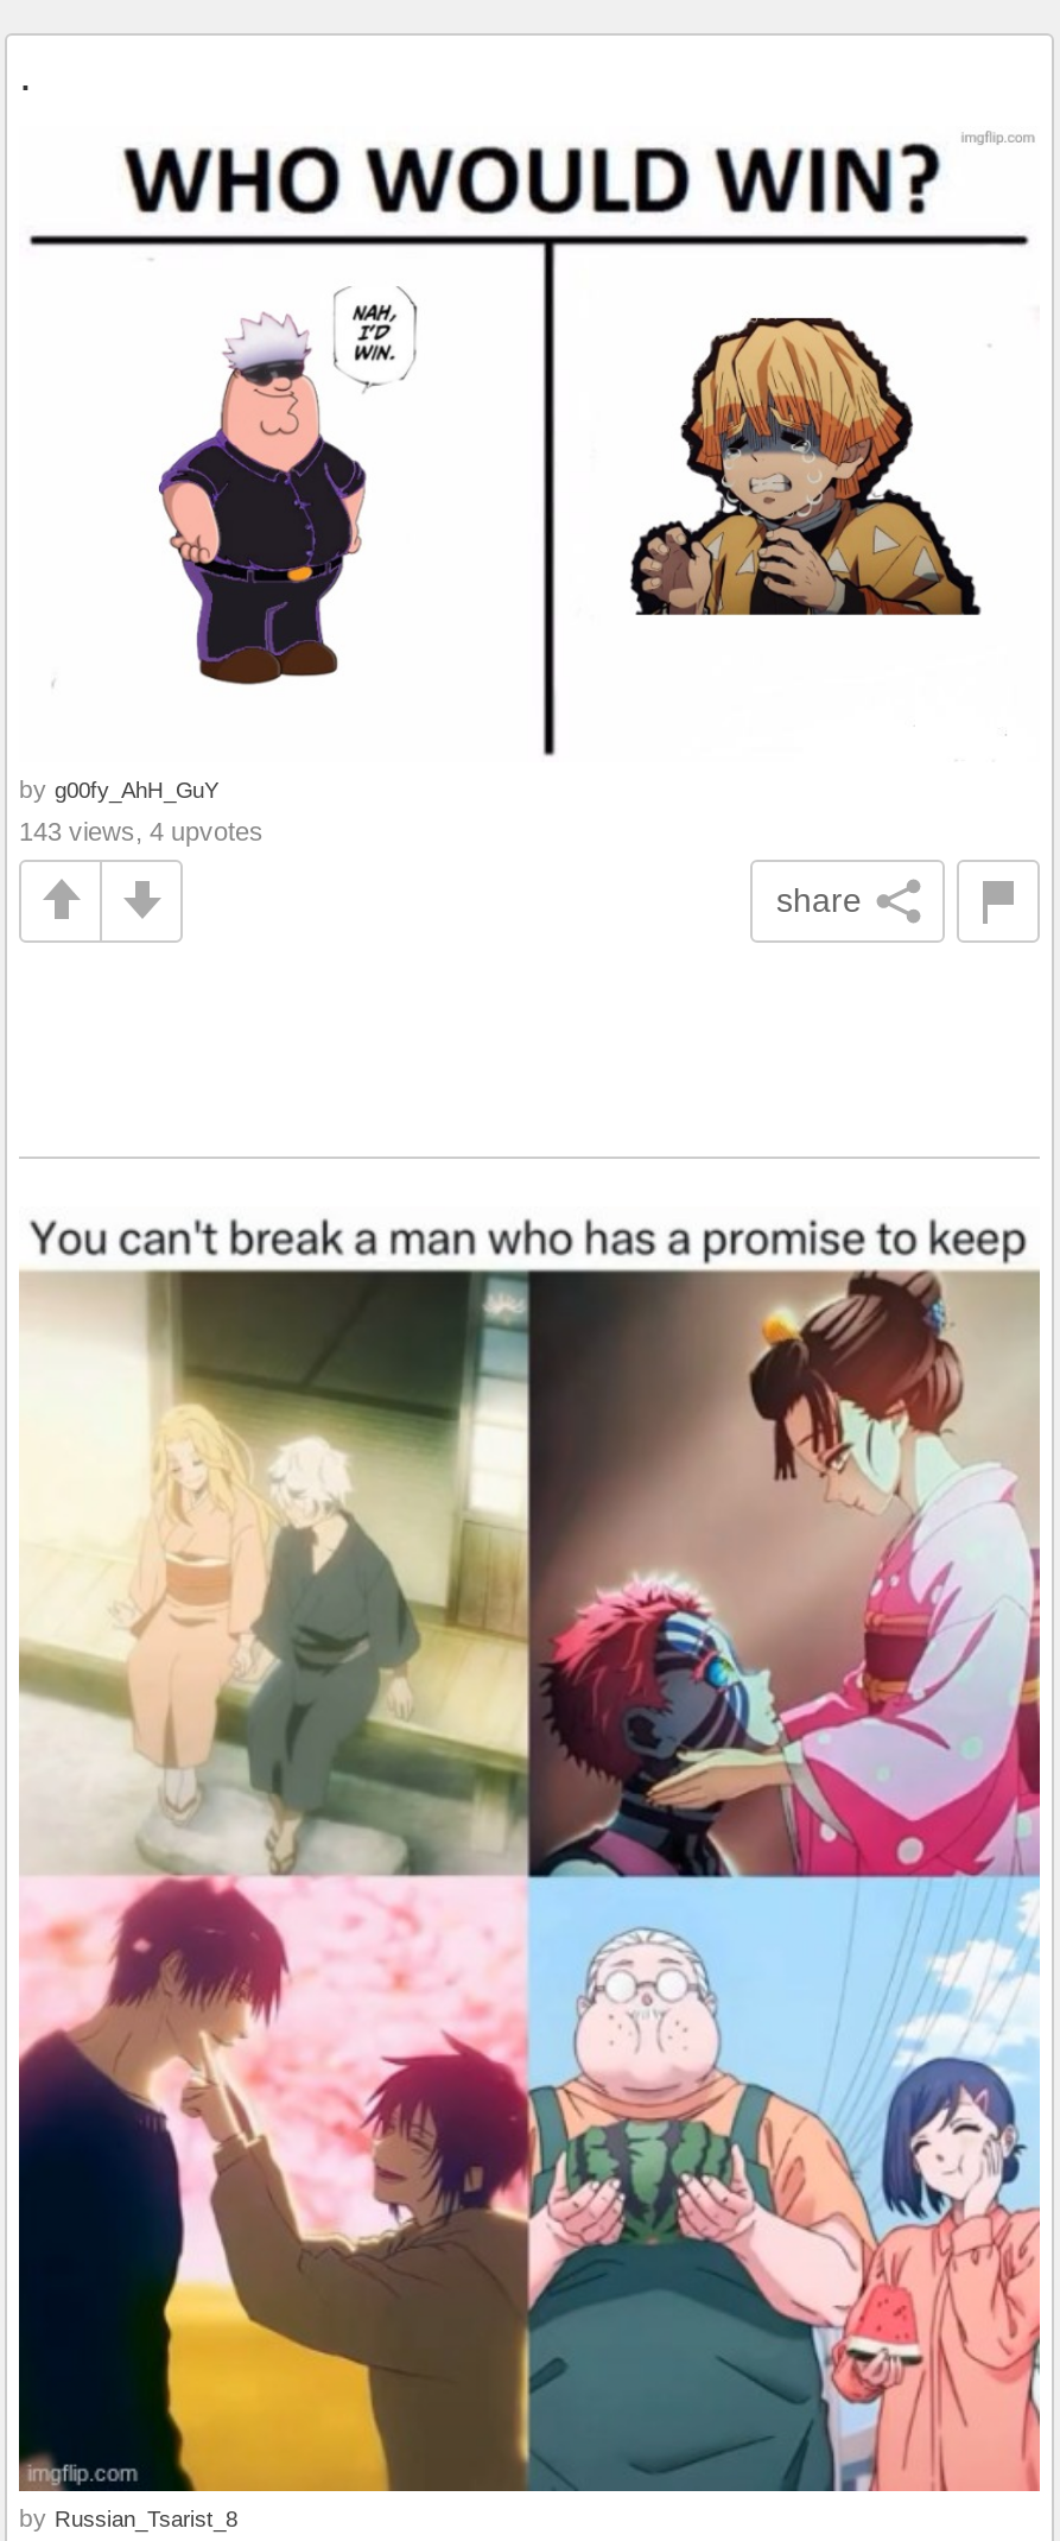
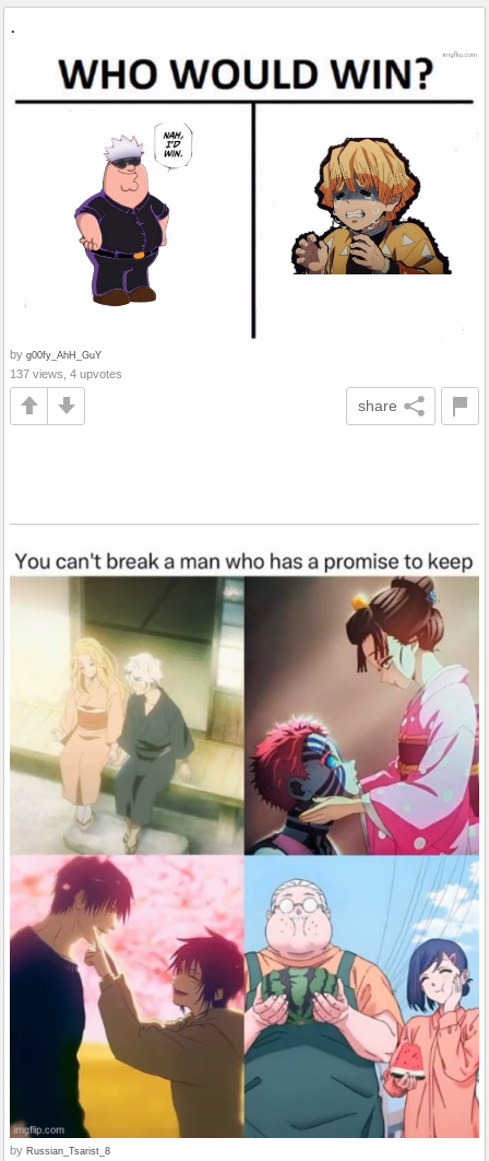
[19,816,264,845] 143 views, 4 upvotes -> [10,367,122,380] 137 views, 4 upvotes

